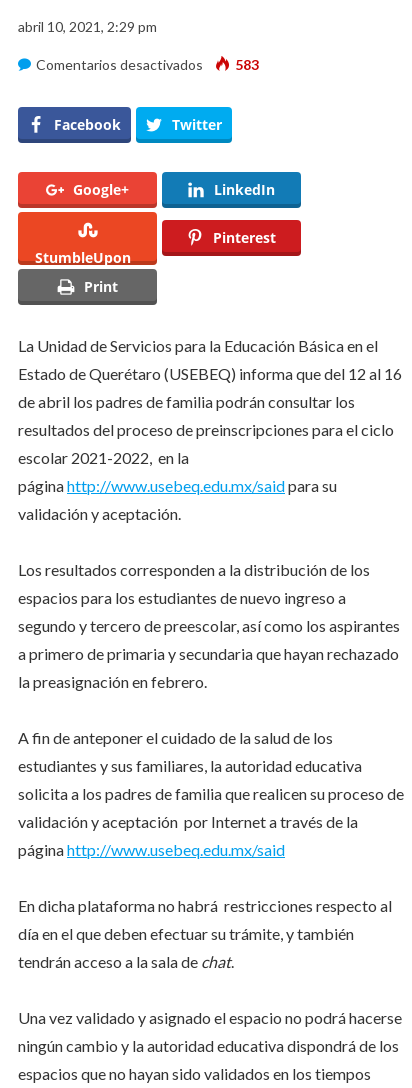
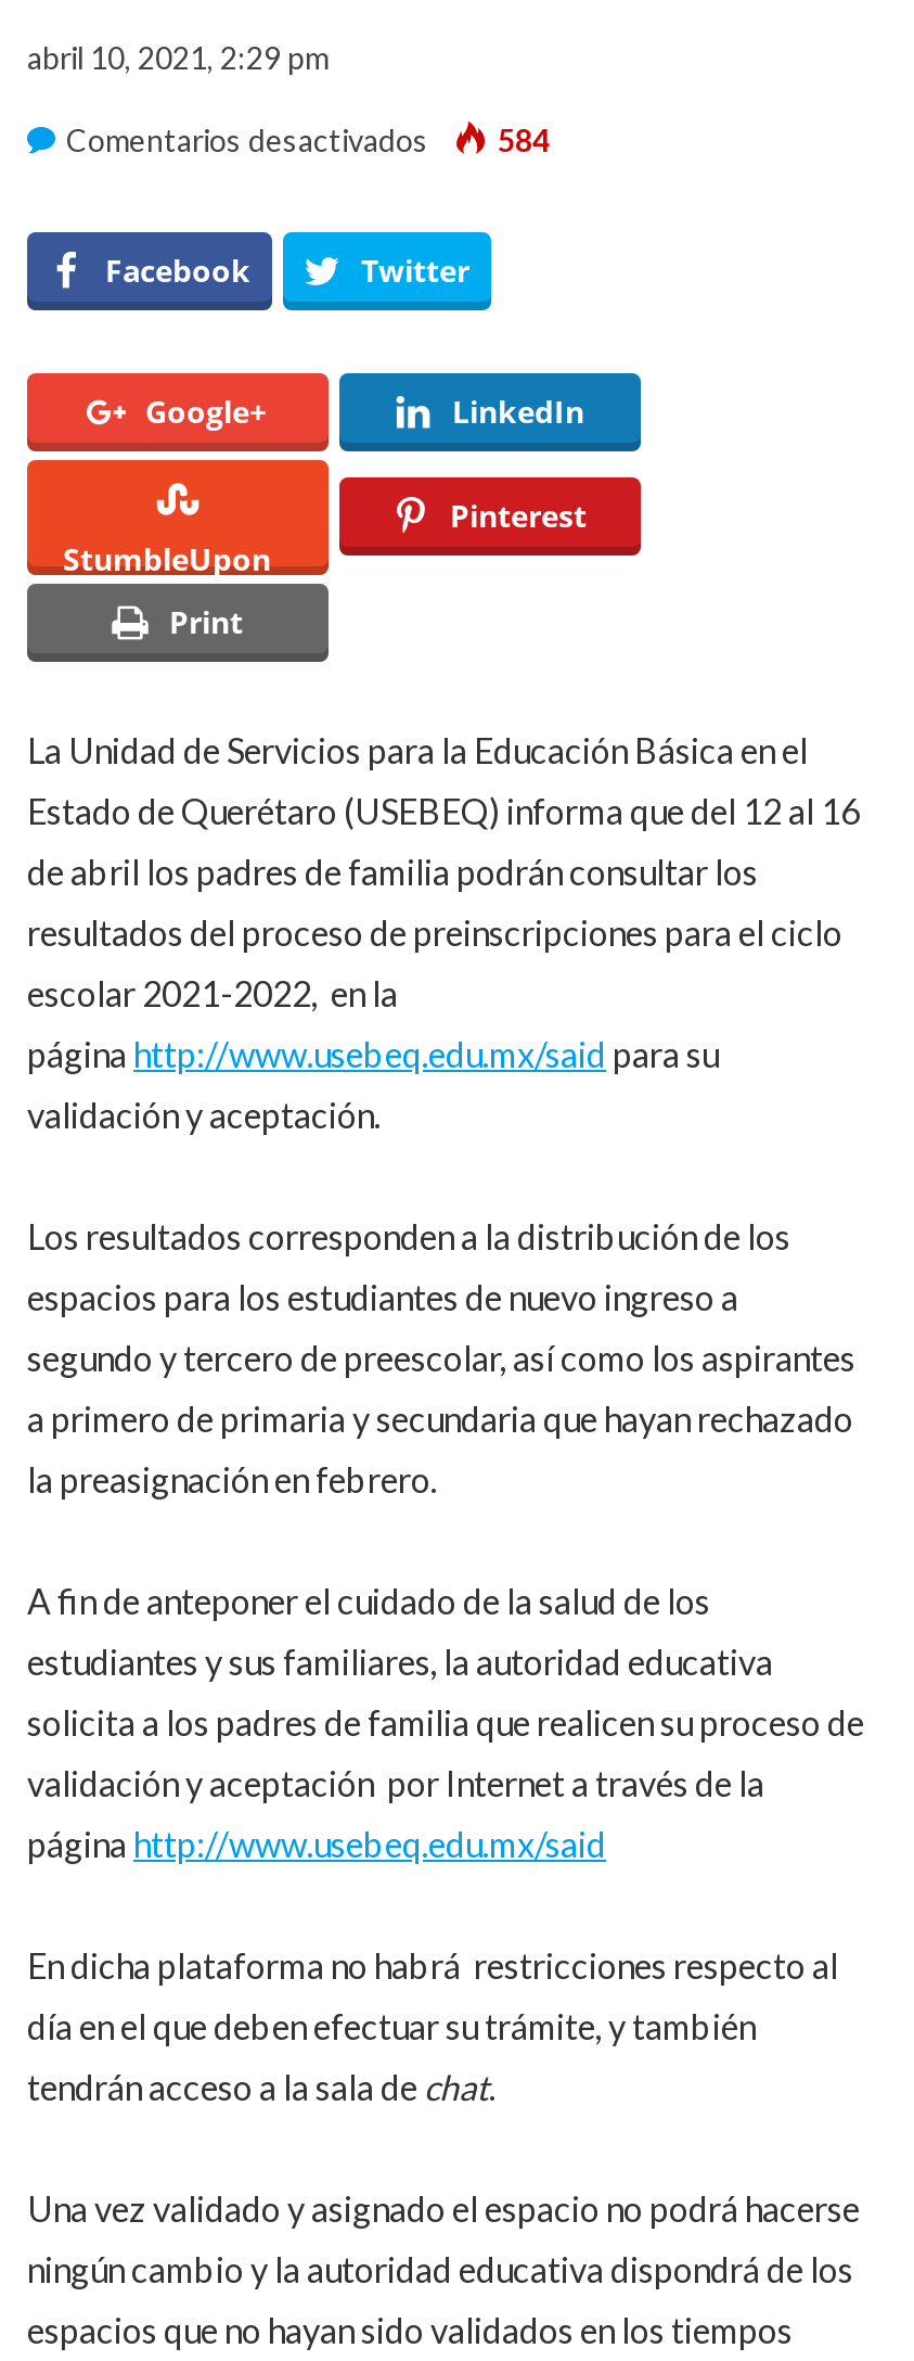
[232,56,259,73] 583 -> [491,122,550,158] 584

